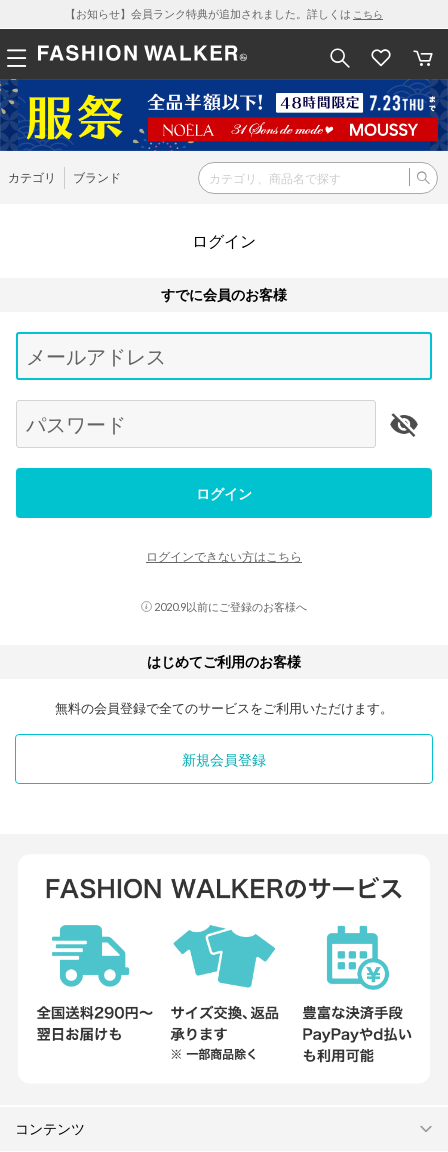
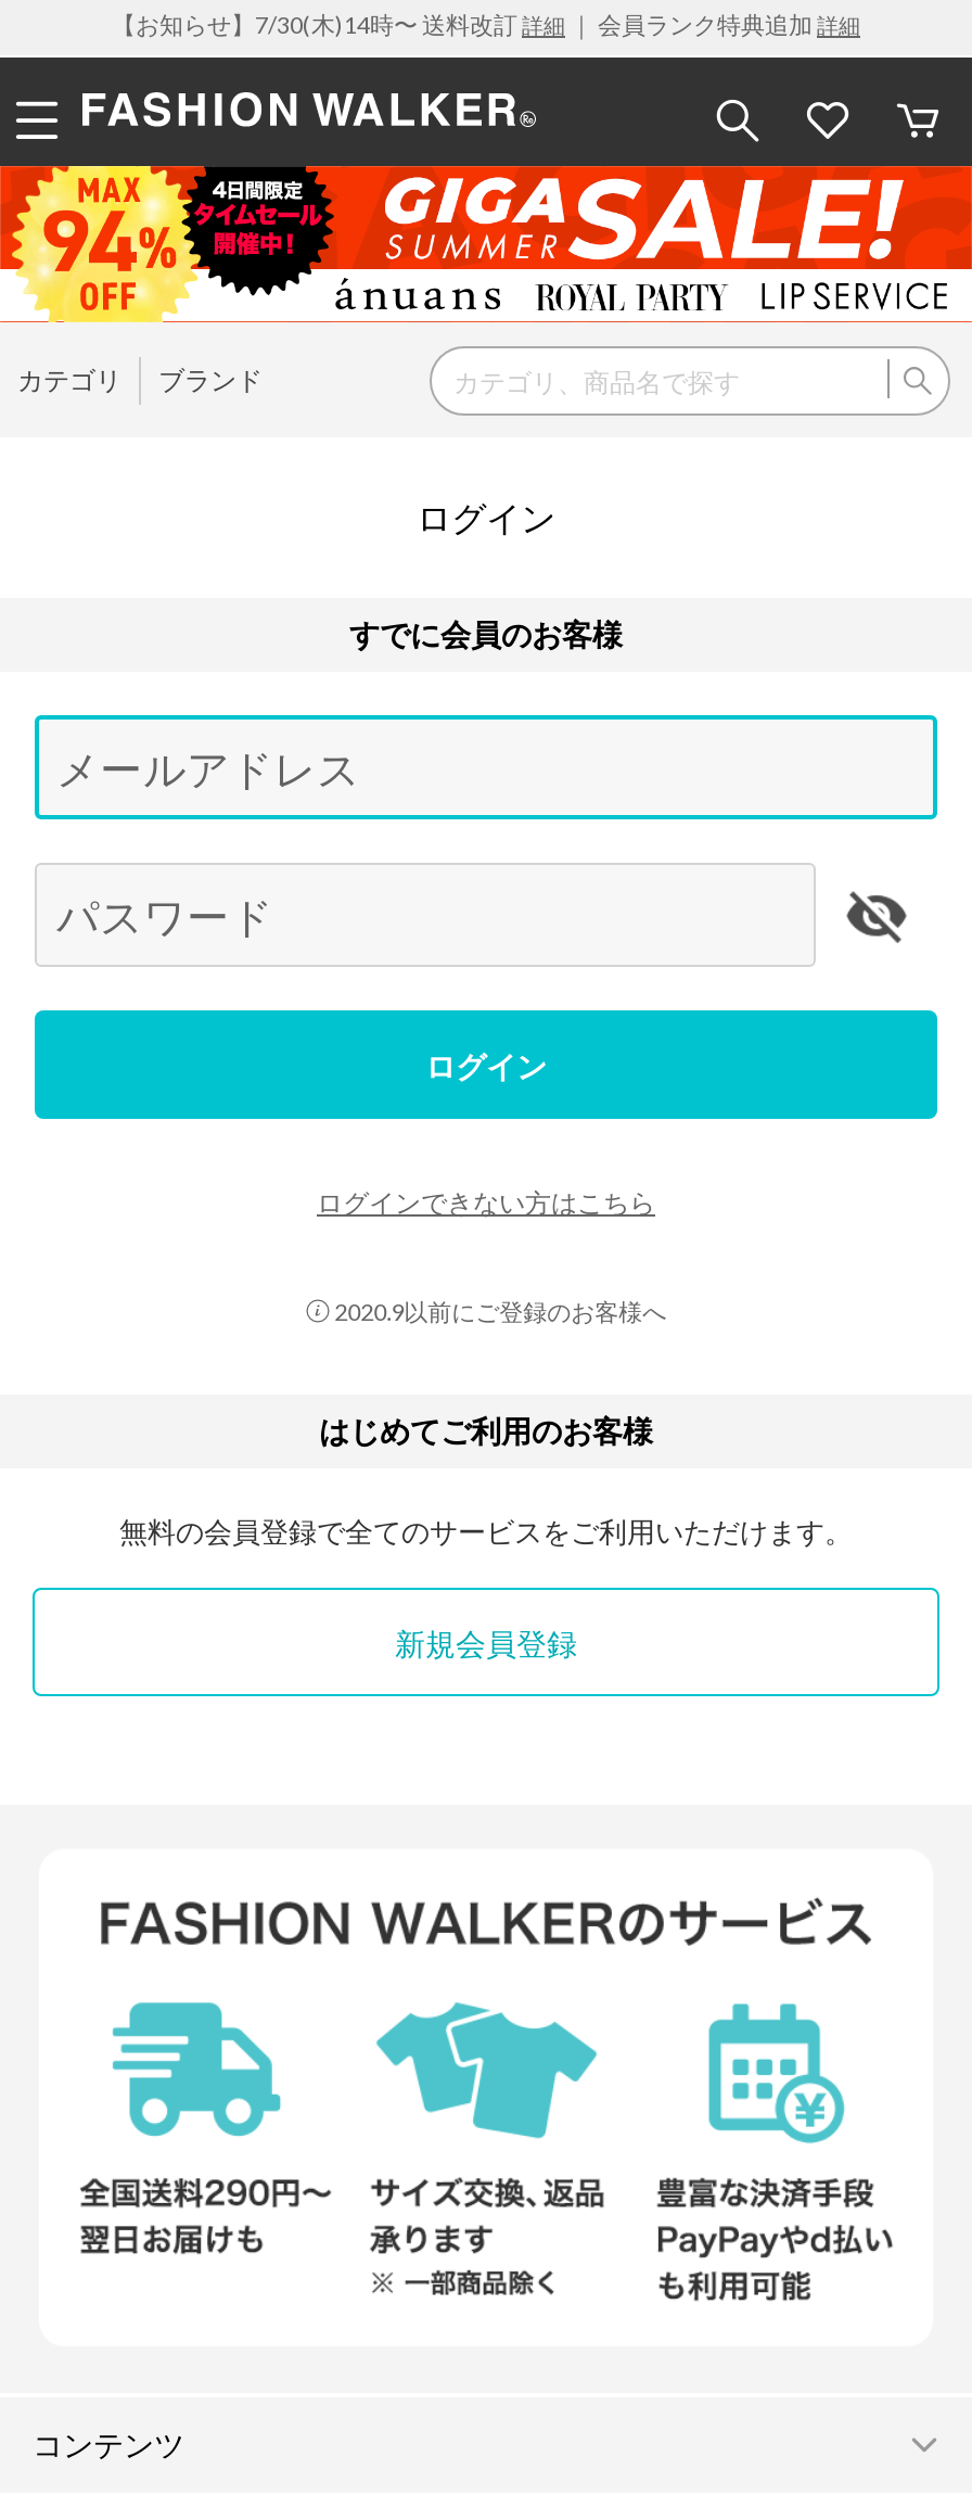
[65,7,383,20] 【お知らせ】会員ランク特典が追加されました。詳しくはこちら -> [112,10,860,38] 【お知らせ】7/30(木)14時〜 送料改訂詳細｜ 会員ランク特典追加詳細
[3,79,445,152] [image] -> [7,164,965,324] [image]

